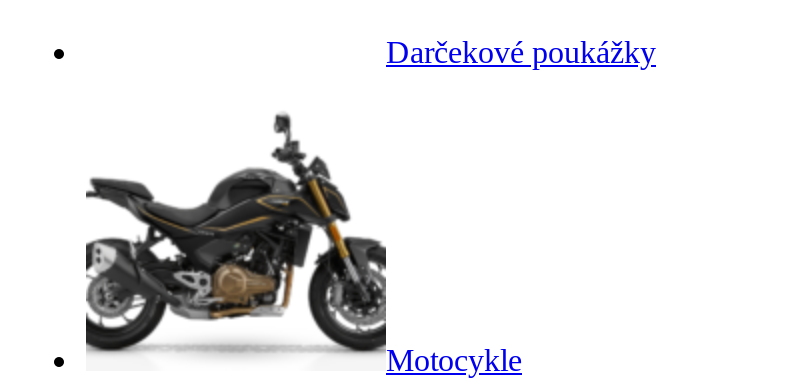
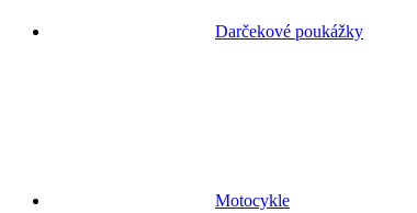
[84,111,388,357] [image] -> none

